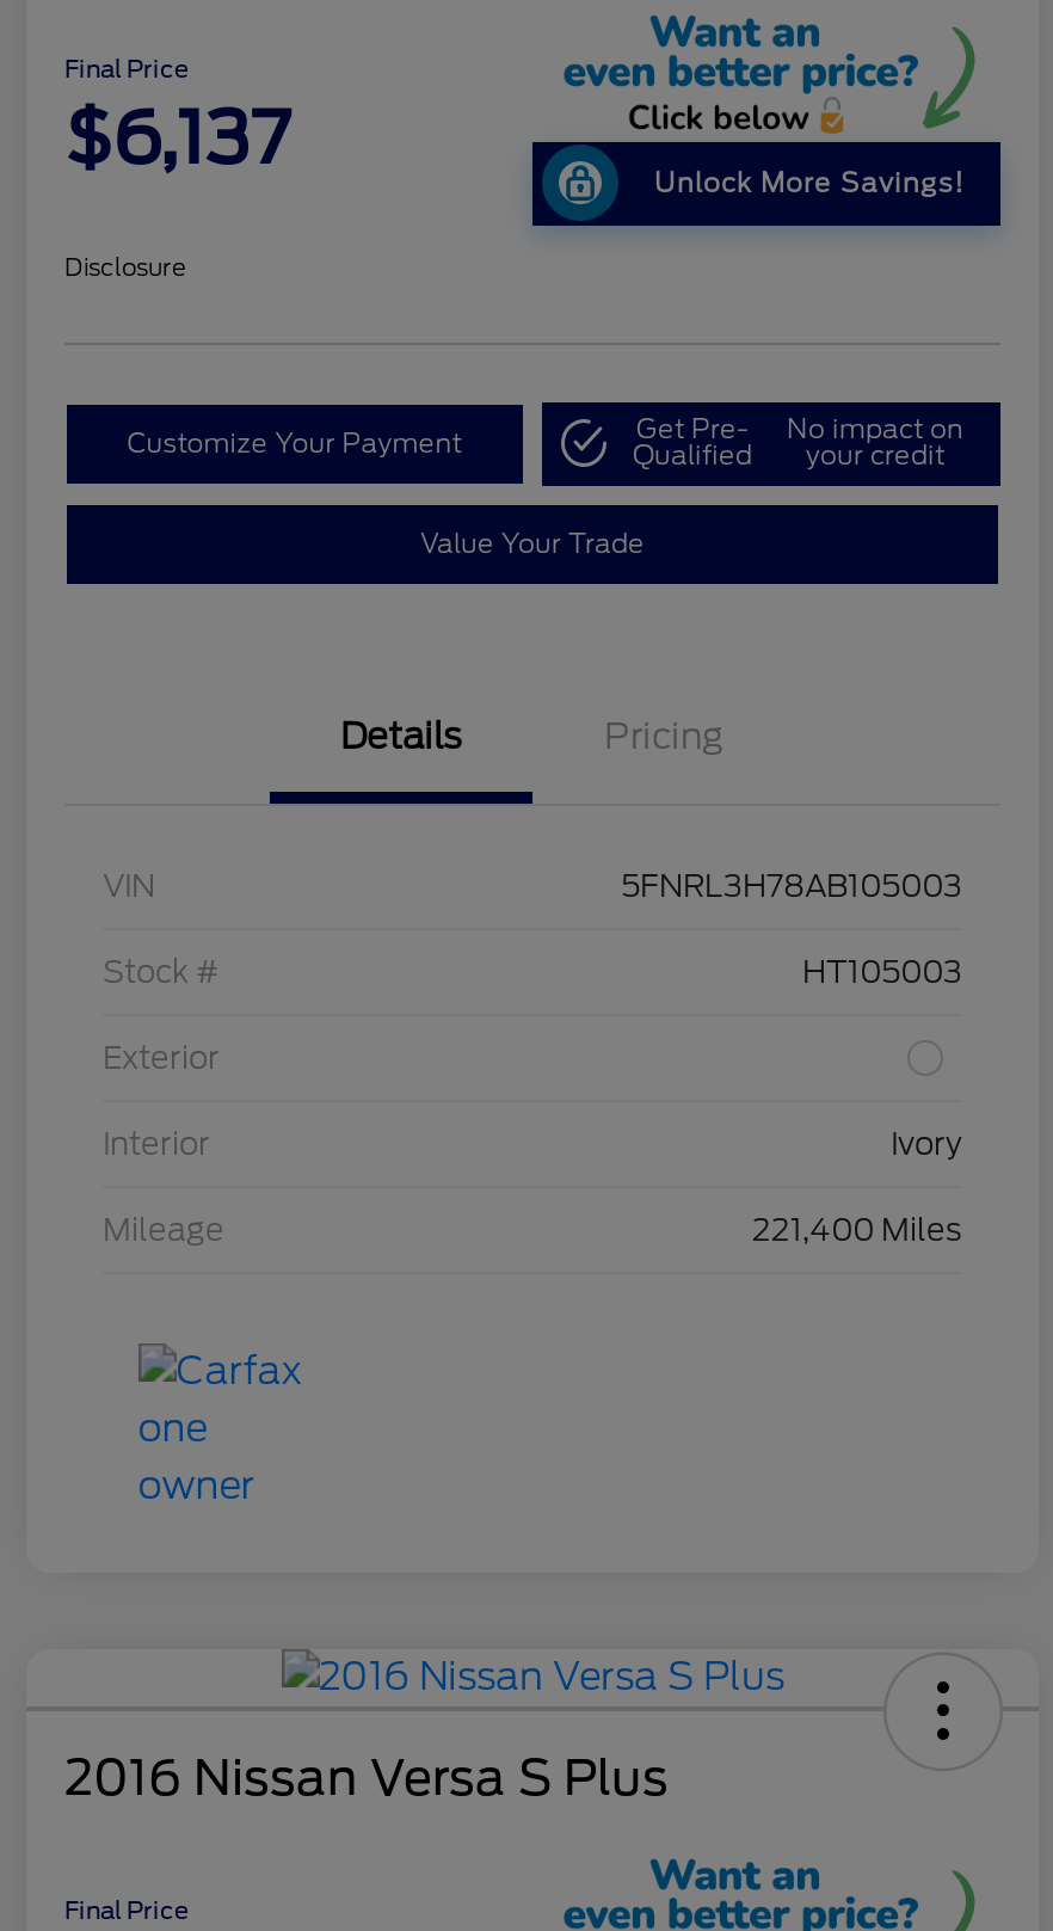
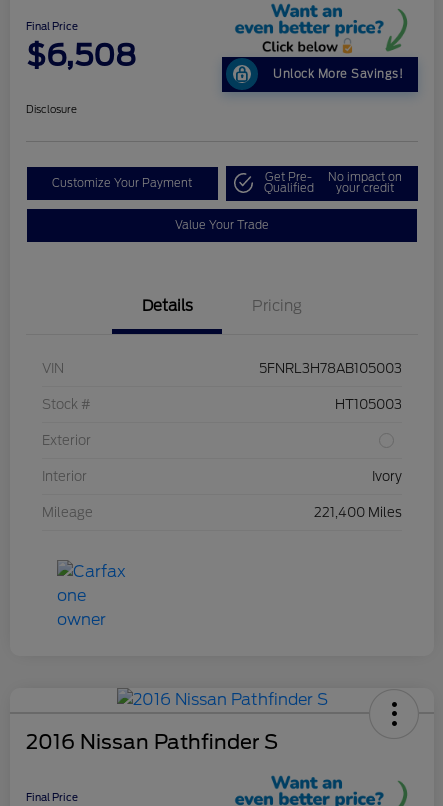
[64,93,289,179] $6,137 -> [26,37,136,73] $6,508
[64,1748,669,1806] 2016 Nissan Versa S Plus -> [26,729,278,753] 2016 Nissan Pathfinder S

